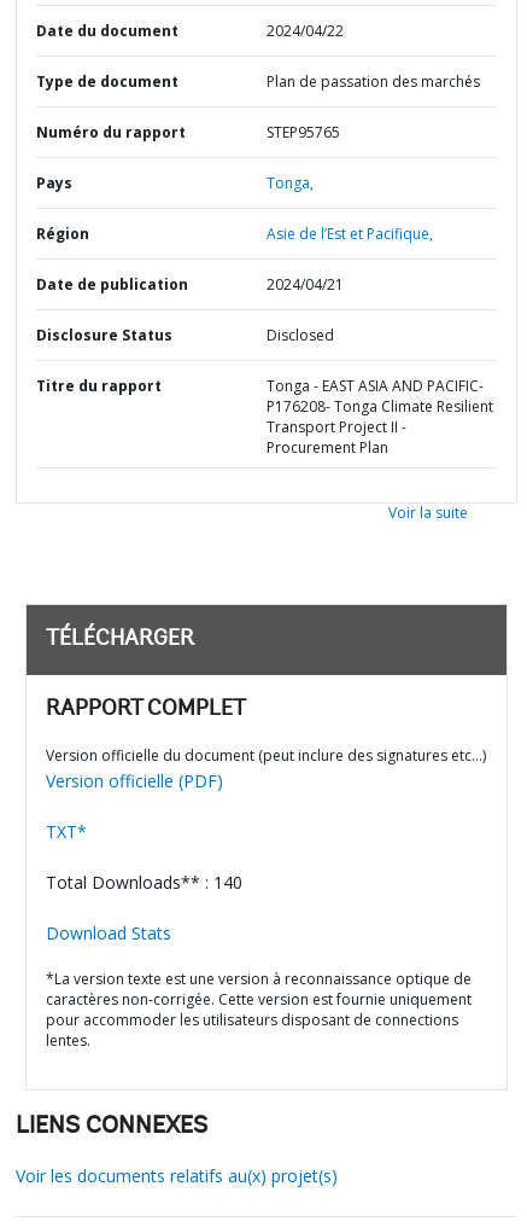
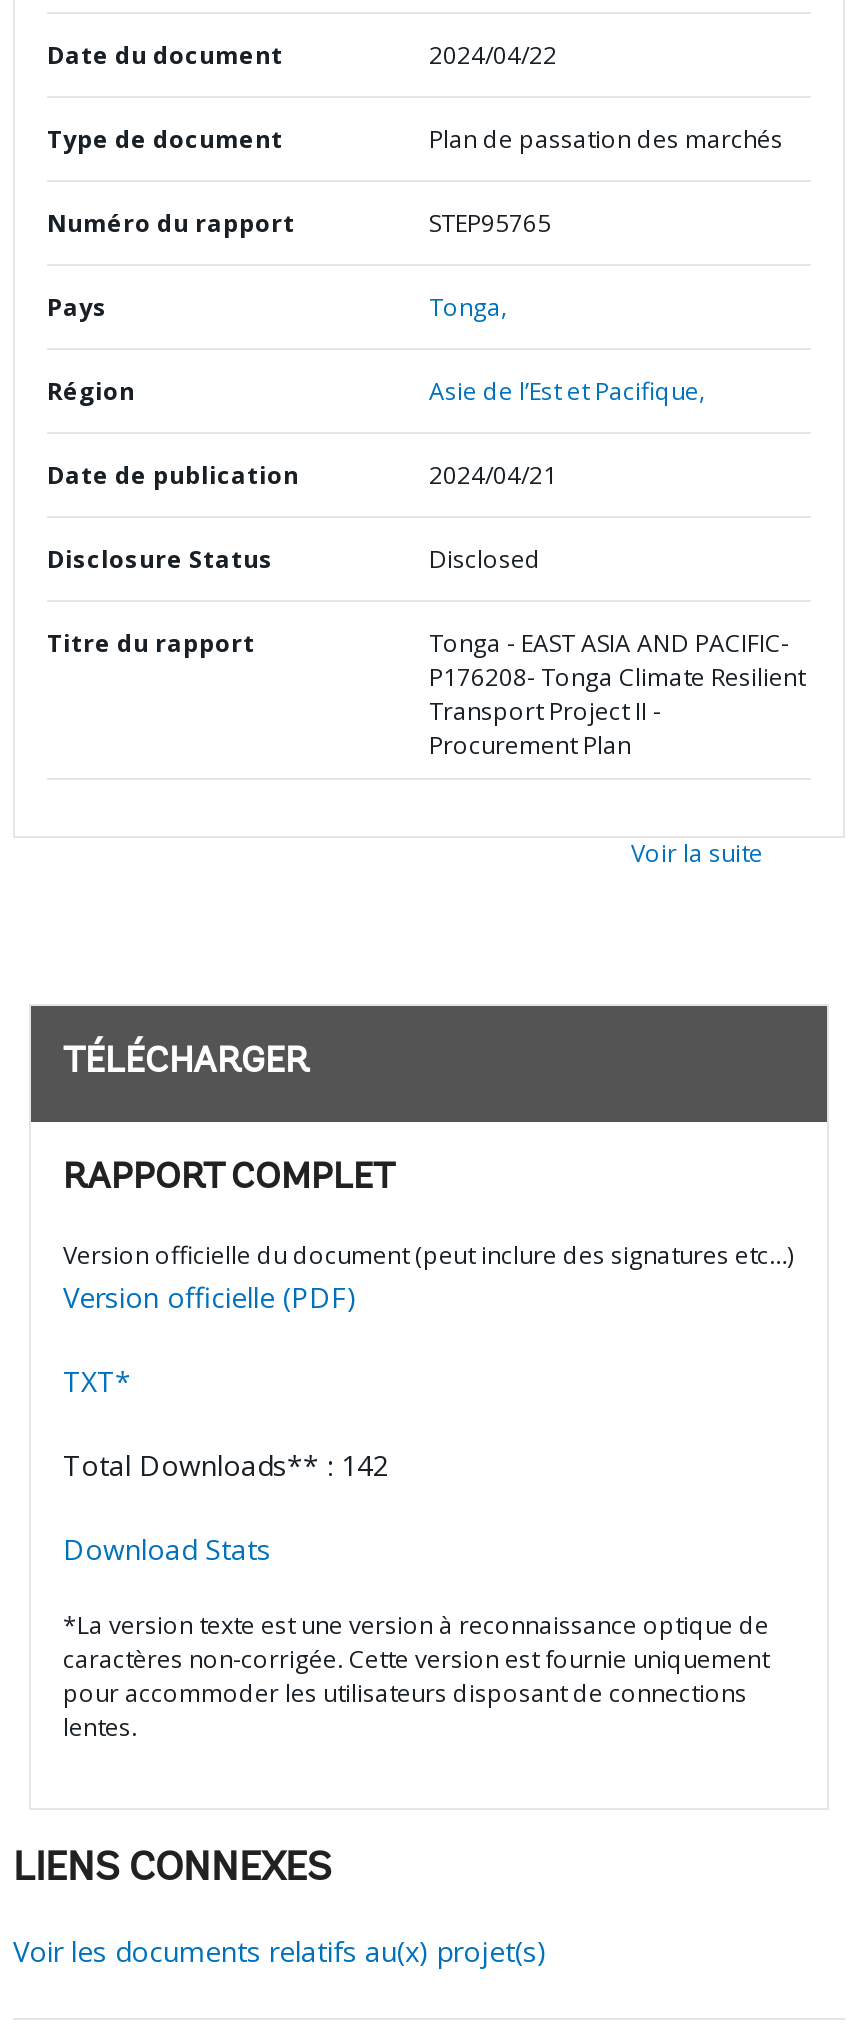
[46,871,242,894] Total Downloads** : 140 -> [63,1446,389,1484] Total Downloads** : 142

